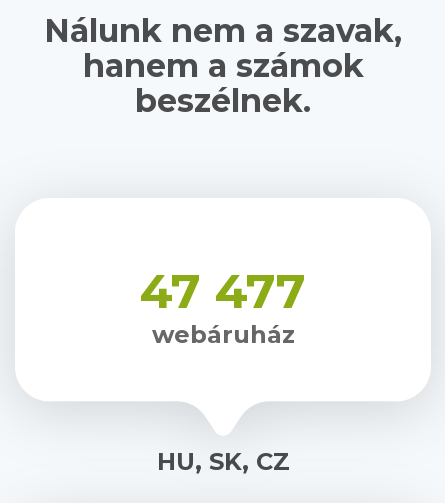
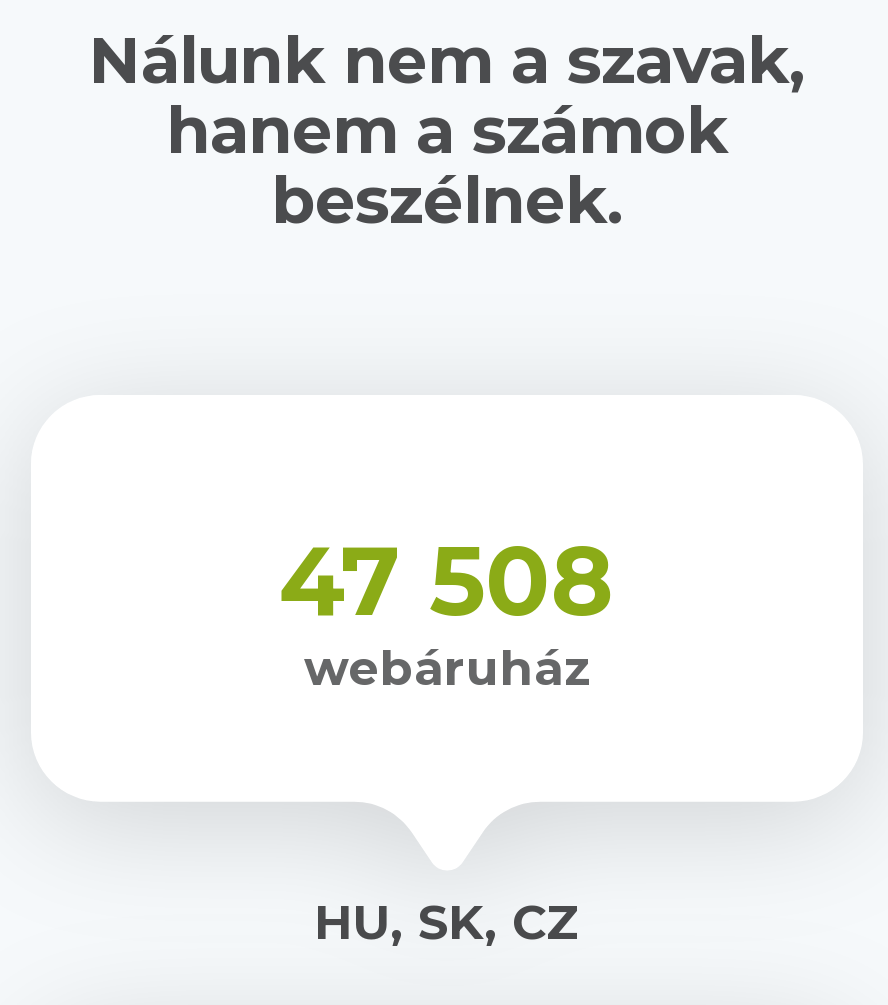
[140,262,306,320] 47 477 -> [279,523,615,639] 47 508

